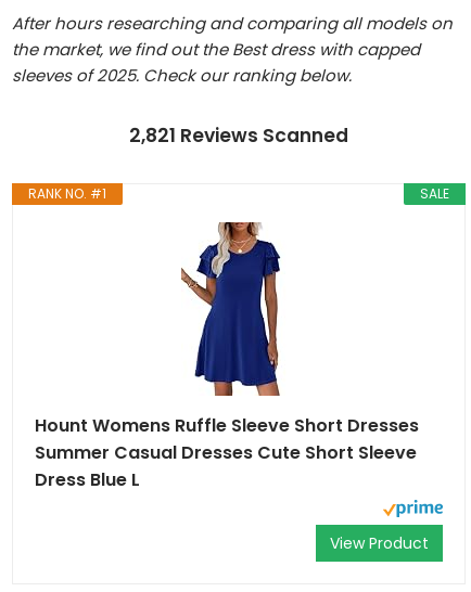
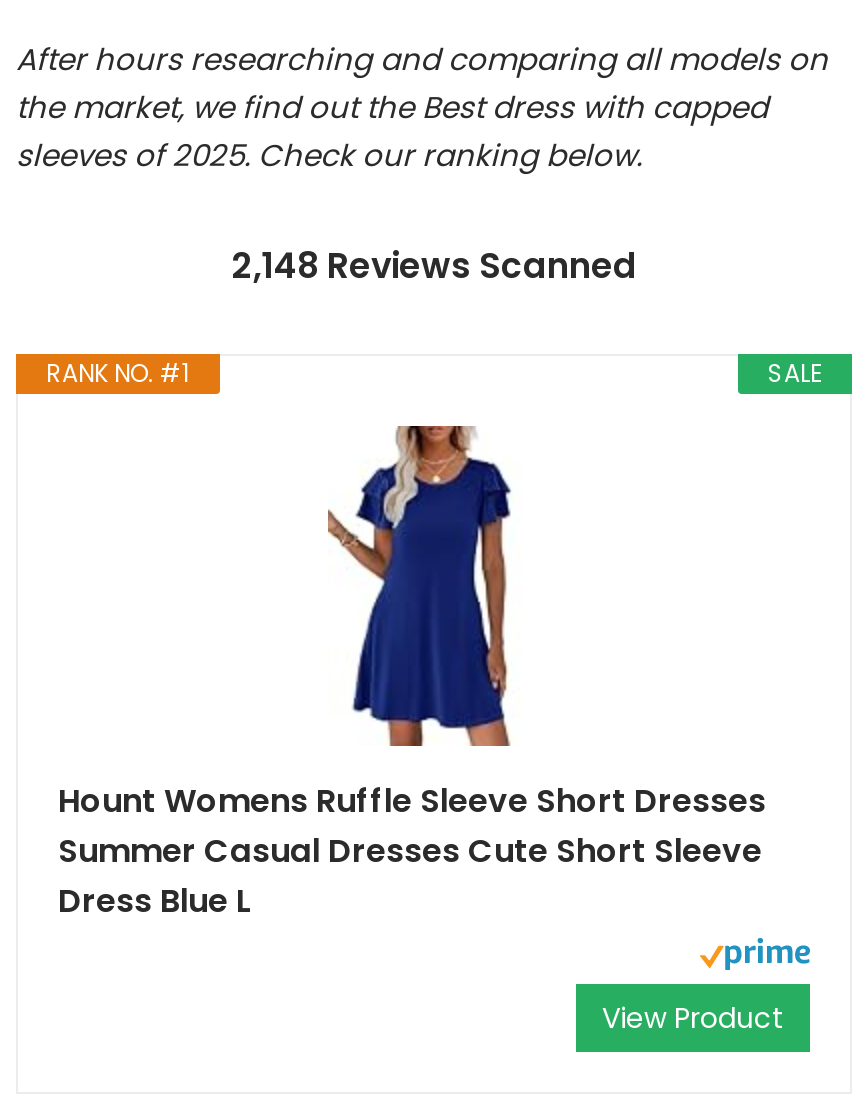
[129,123,348,149] 2,821 Reviews Scanned -> [231,242,637,290] 2,148 Reviews Scanned

